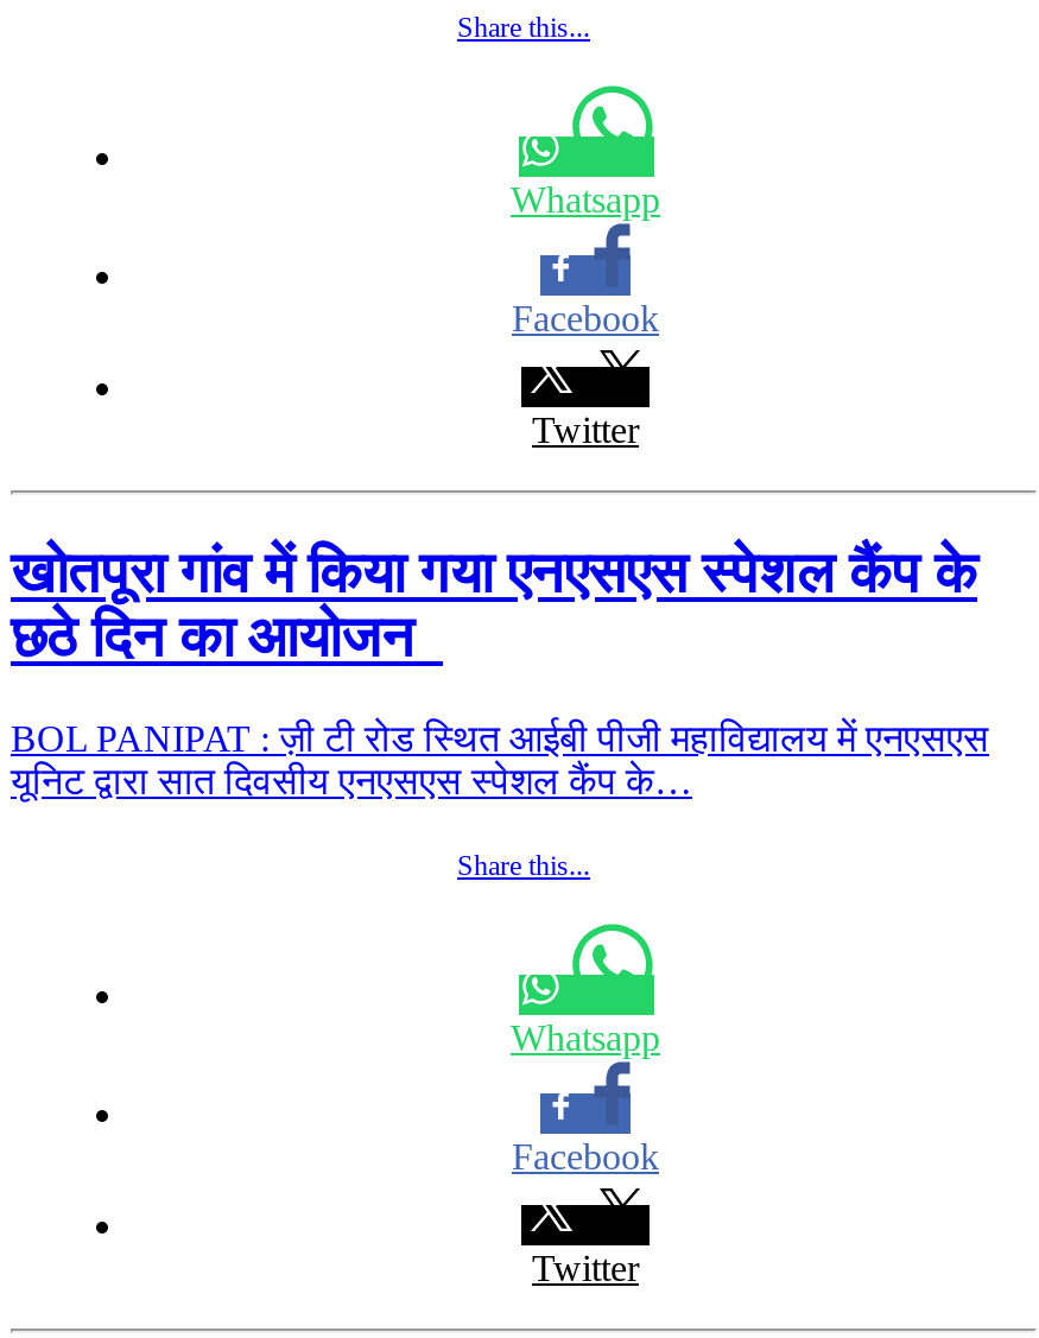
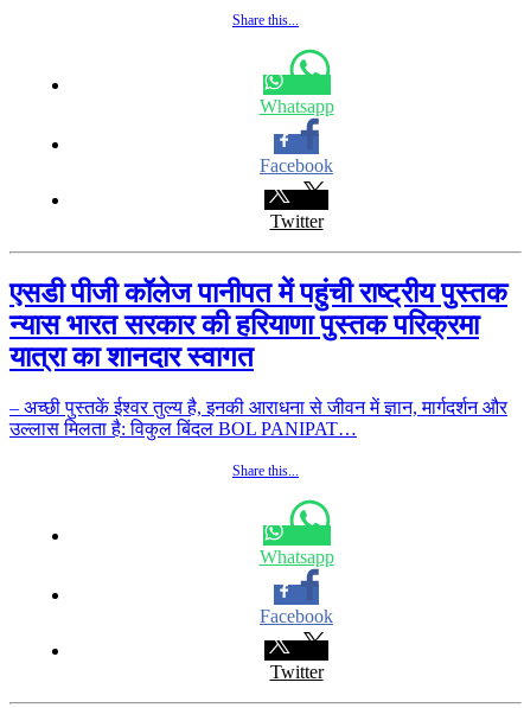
[11,542,977,668] खोतपूरा गांव में किया गया एनएसएस स्पेशल कैंप के | छठे दिन का आयोजन -> [9,277,507,372] एसडी पीजी कॉलेज पानीपत में पहुंची राष्ट्रीय पुस्तक | न्यास भारत सरकार की हरियाणा पुस्तक परिक्रमा | यात्रा का शानदार स्वागत
[11,718,989,801] BOL PANIPAT : ज़ी टी रोड स्थित आईबी पीजी महाविद्यालय में एनएसएस | यूनिट द्वारा सात दिवसीय एनएसएस स्पेशल कैंप के… -> [9,397,507,439] – अच्छी पुस्तकें ईश्वर तुल्य है, इनकी आराधना से जीवन में ज्ञान, मार्गदर्शन और | उल्लास मिलता है: विकुल बिंदल BOL PANIPAT…

